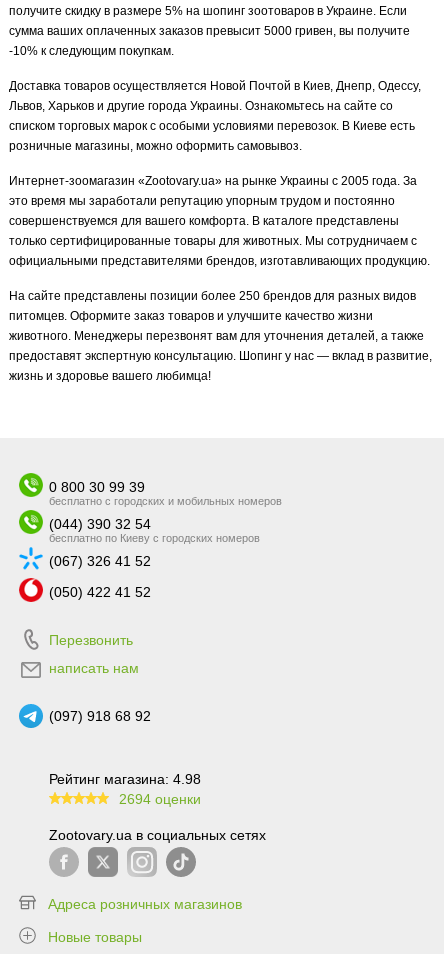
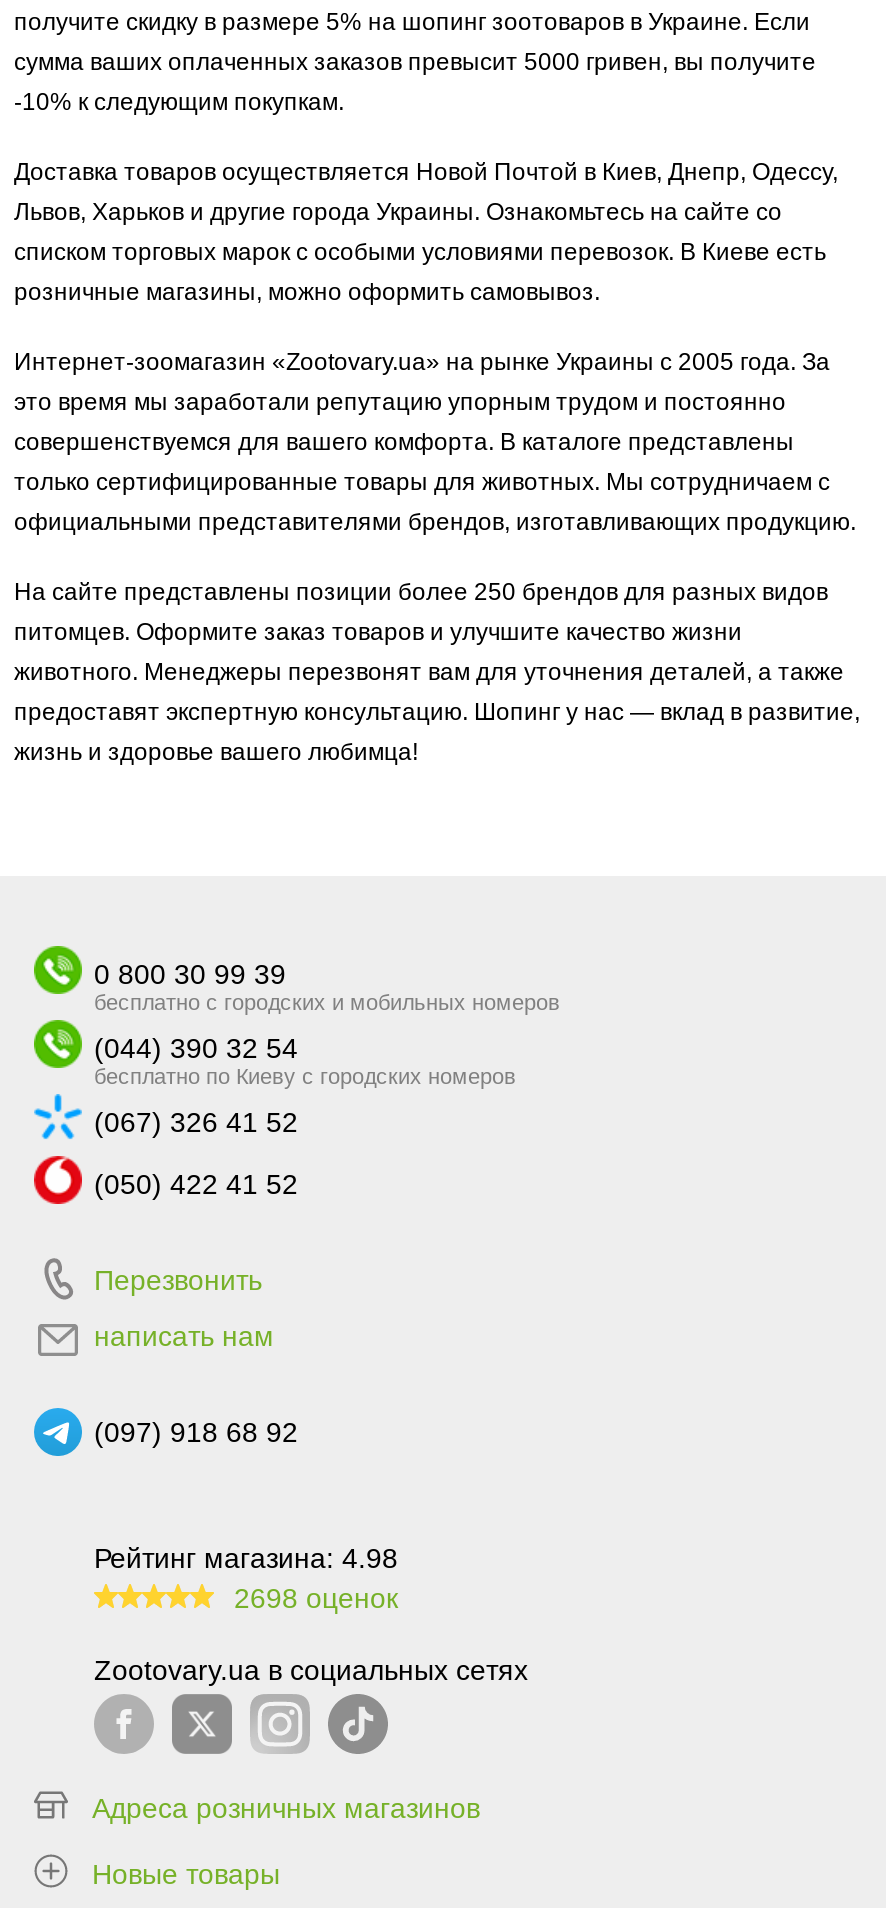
[119,791,201,807] 2694 оценки -> [234,1582,398,1614] 2698 оценок

